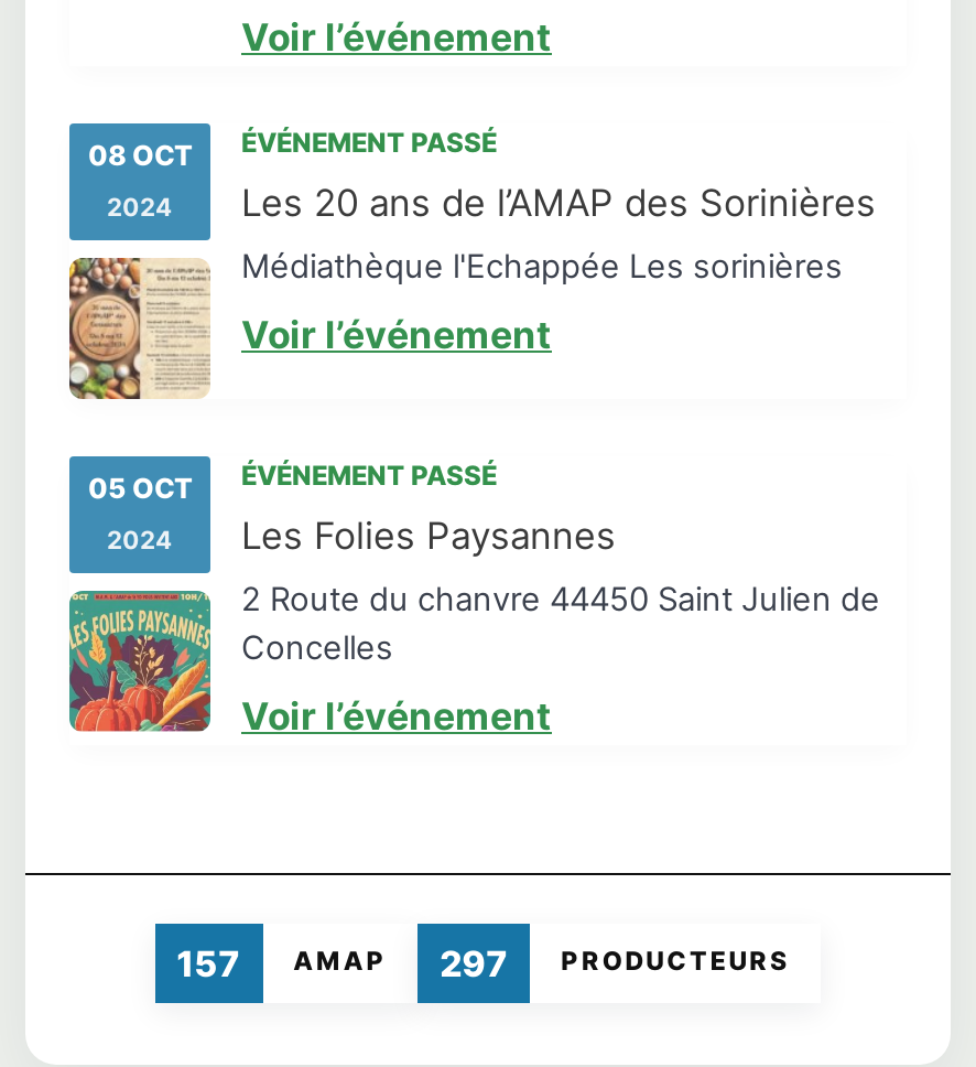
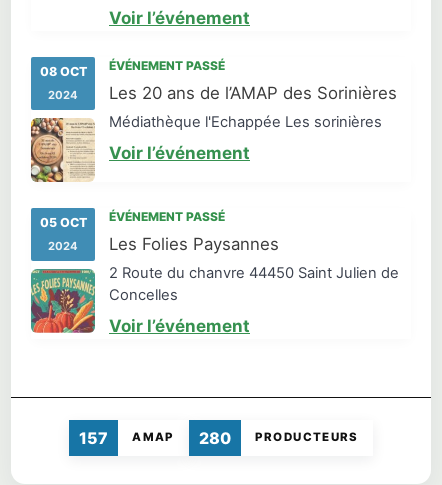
[176,940,791,984] 157 AMAP 297 PRODUCTEURS -> [79,427,359,447] 157 AMAP 280 PRODUCTEURS

